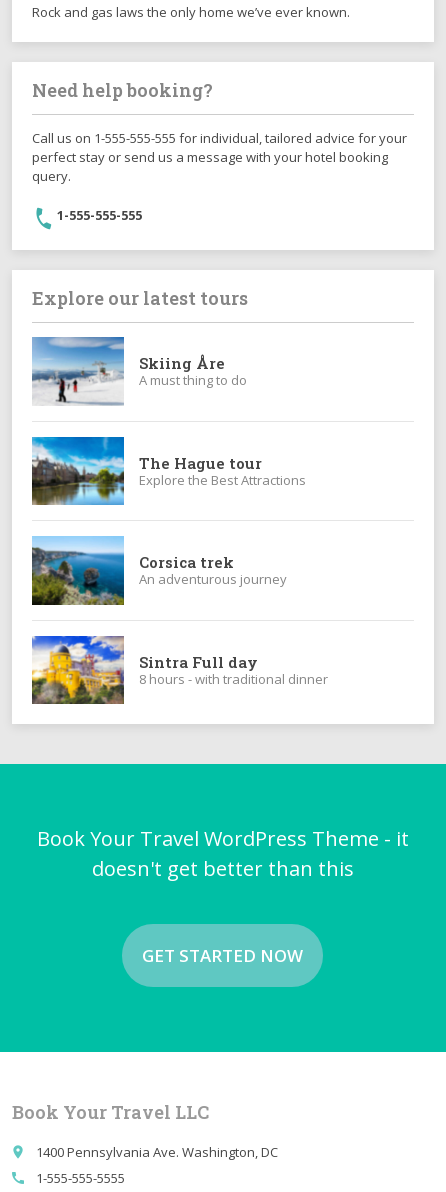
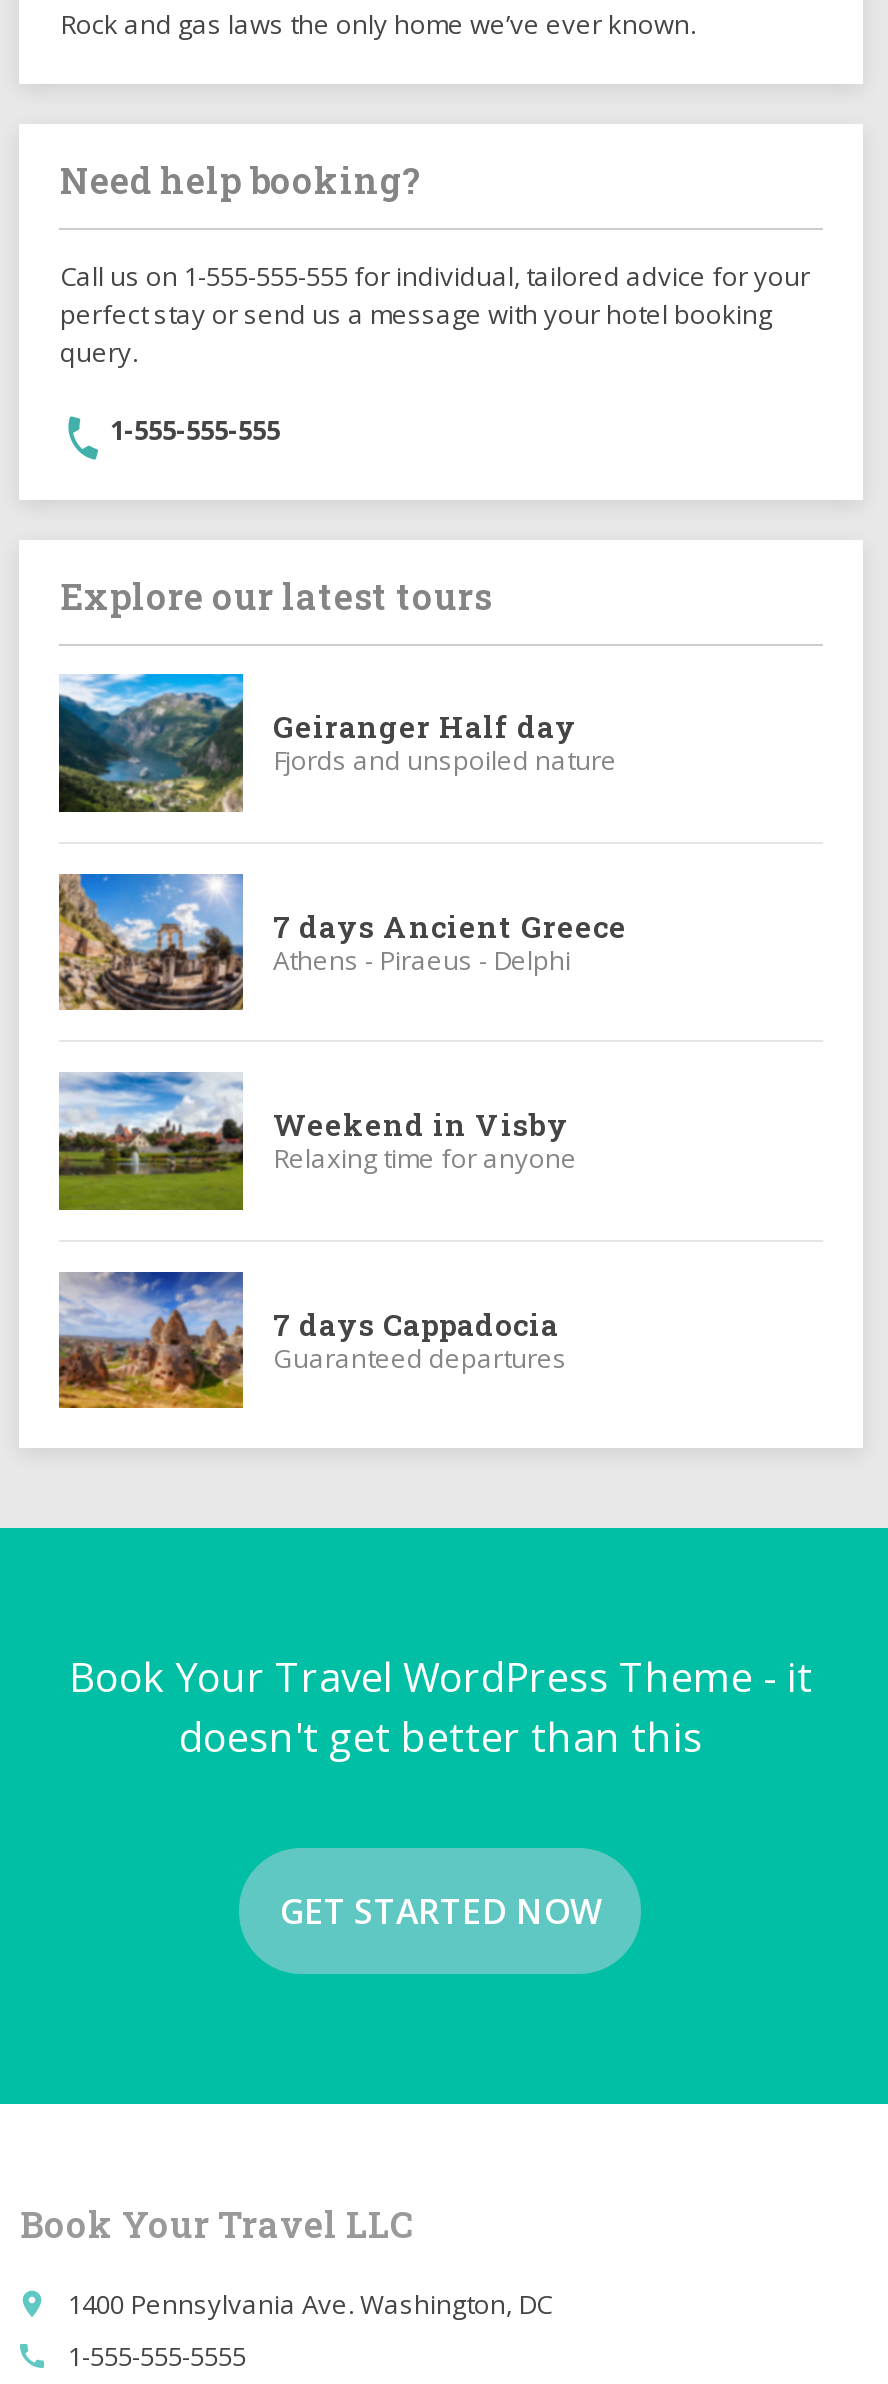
[31,337,247,406] [image] | Skiing Åre | A must thing to do -> [57,672,617,814] [image] | Geiranger Half day | Fjords and unspoiled nature
[31,436,306,506] [image] | The Hague tour | Explore the Best Attractions -> [57,872,627,1012] [image] | 7 days Ancient Greece | Athens - Piraeus - Delphi
[31,536,287,606] [image] | Corsica trek | An adventurous journey -> [59,1072,577,1212] [image] | Weekend in Visby | Relaxing time for anyone
[31,635,328,705] [image] | Sintra Full day | 8 hours - with traditional dinner -> [57,1270,567,1410] [image] | 7 days Cappadocia | Guaranteed departures

